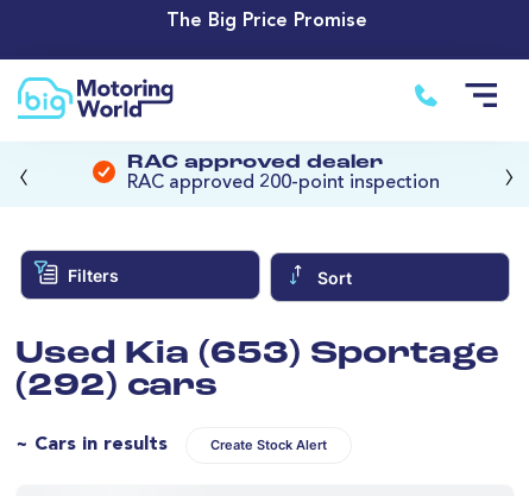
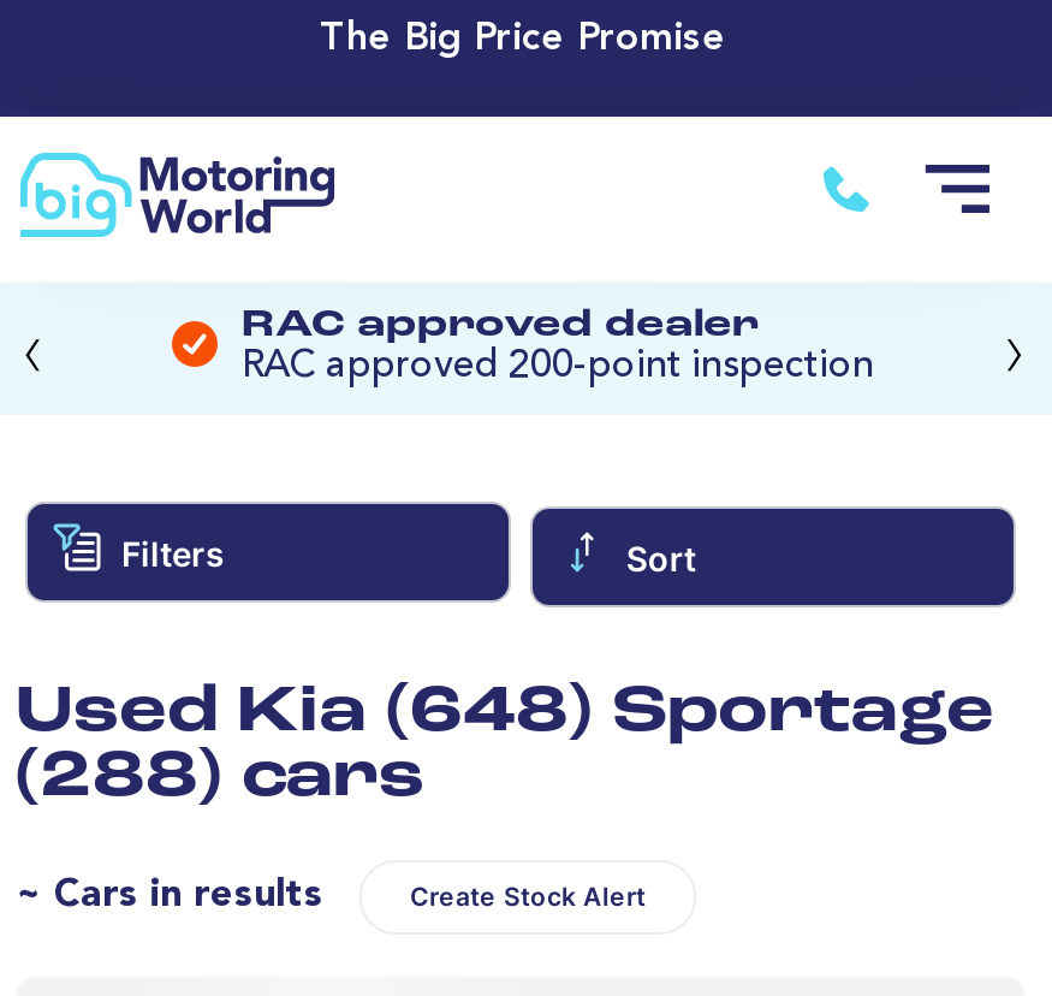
[15,339,499,371] Used Kia (653) Sportage -> [16,681,994,746] Used Kia (648) Sportage
[15,371,218,403] (292) cars -> [16,746,424,811] (288) cars

